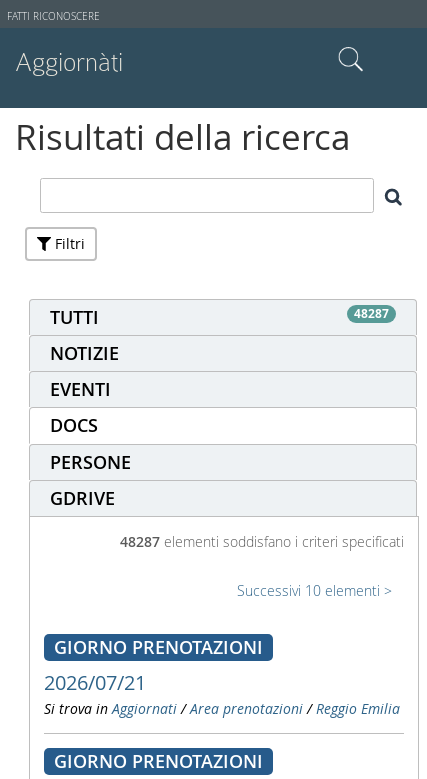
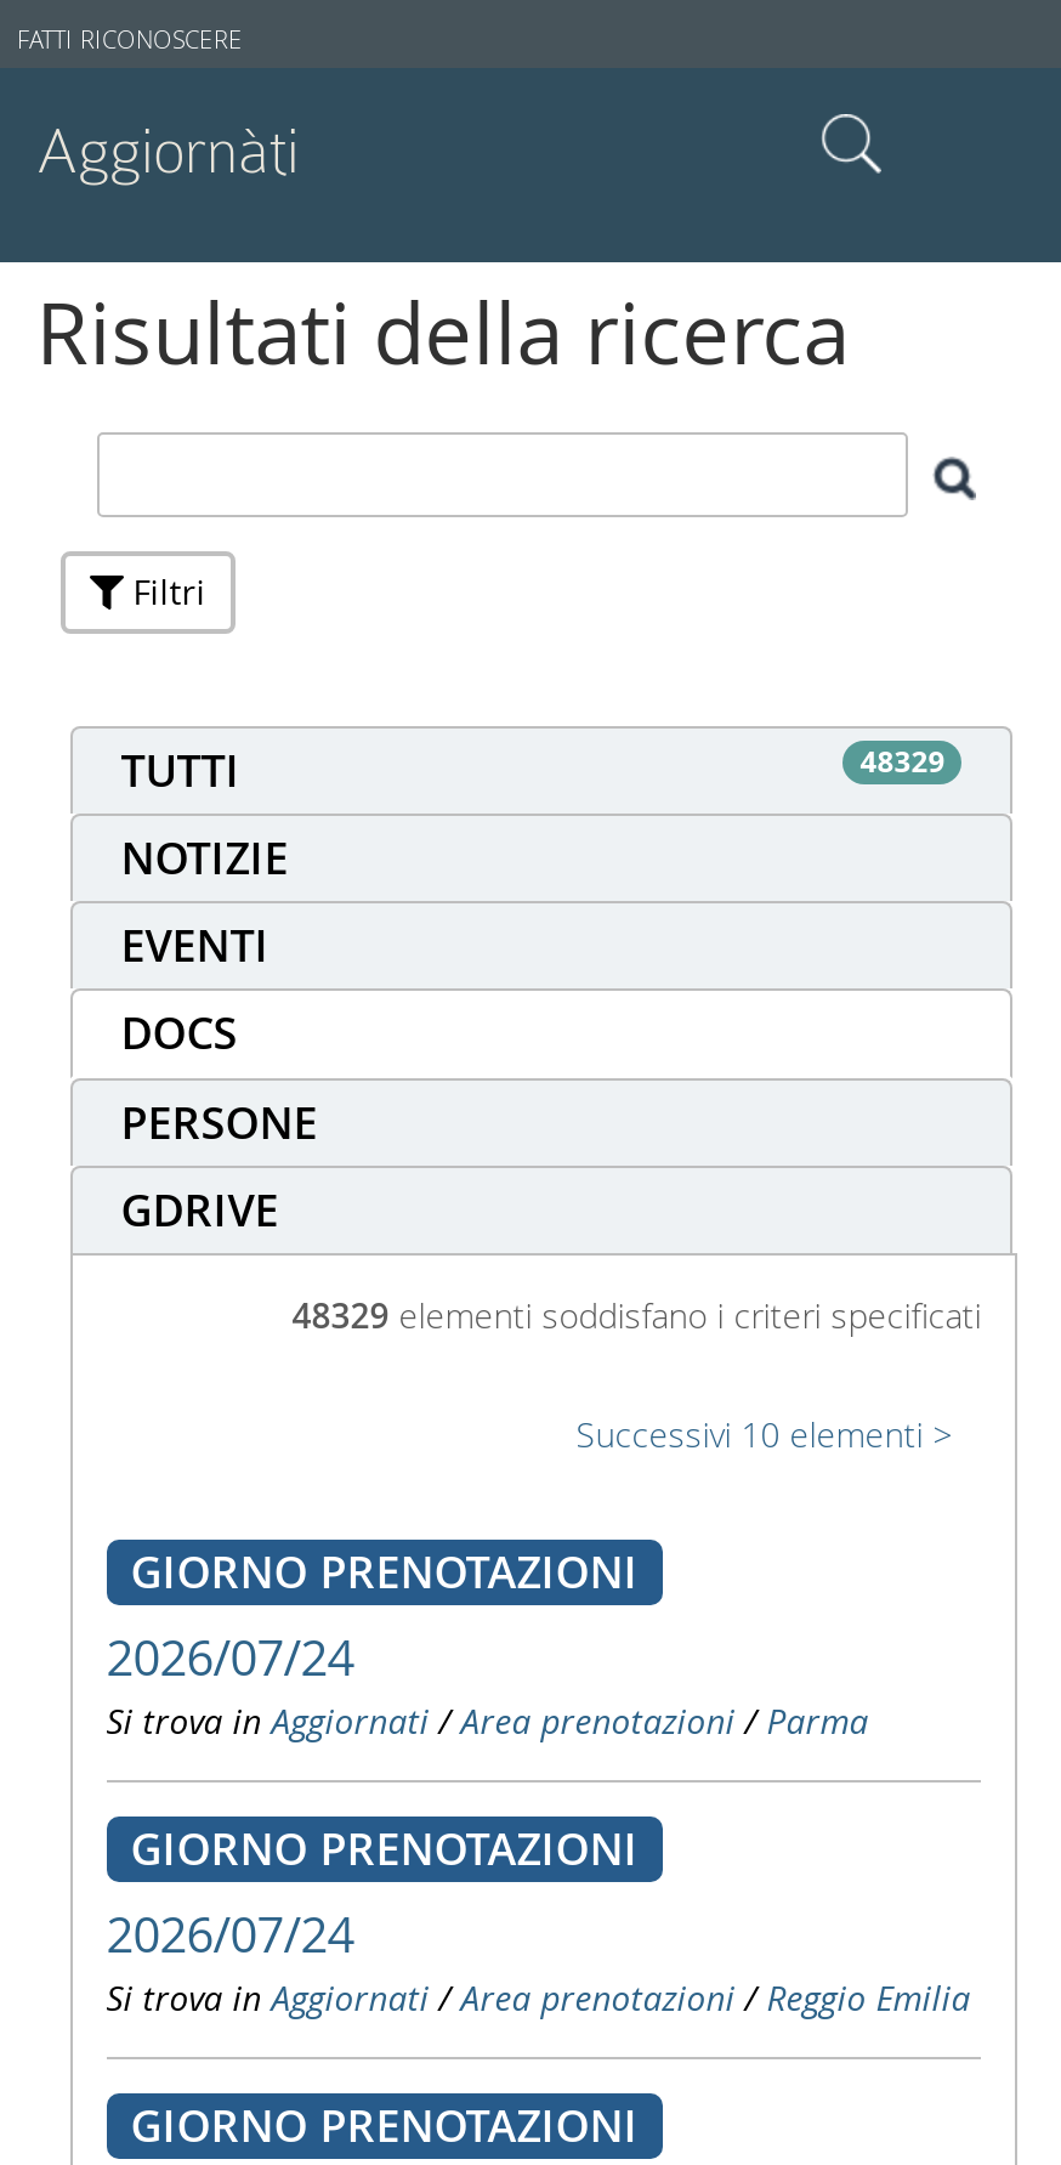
[354,305,389,322] 48287 -> [860,741,945,782] 48329
[120,532,404,551] 48287 elementi soddisfano i criteri specificati -> [292,1292,982,1338] 48329 elementi soddisfano i criteri specificati
[44,669,146,696] 2026/07/21 -> [106,1625,868,1967] 2026/07/24 | Si trova in Aggiornati /Area prenotazioni / Parma | GIORNO PRENOTAZIONI | 2026/07/24

